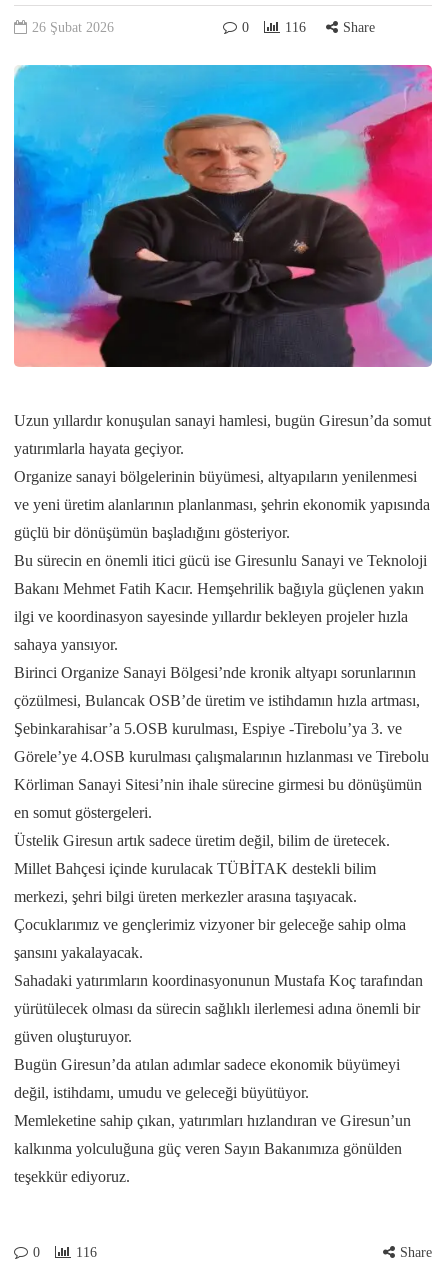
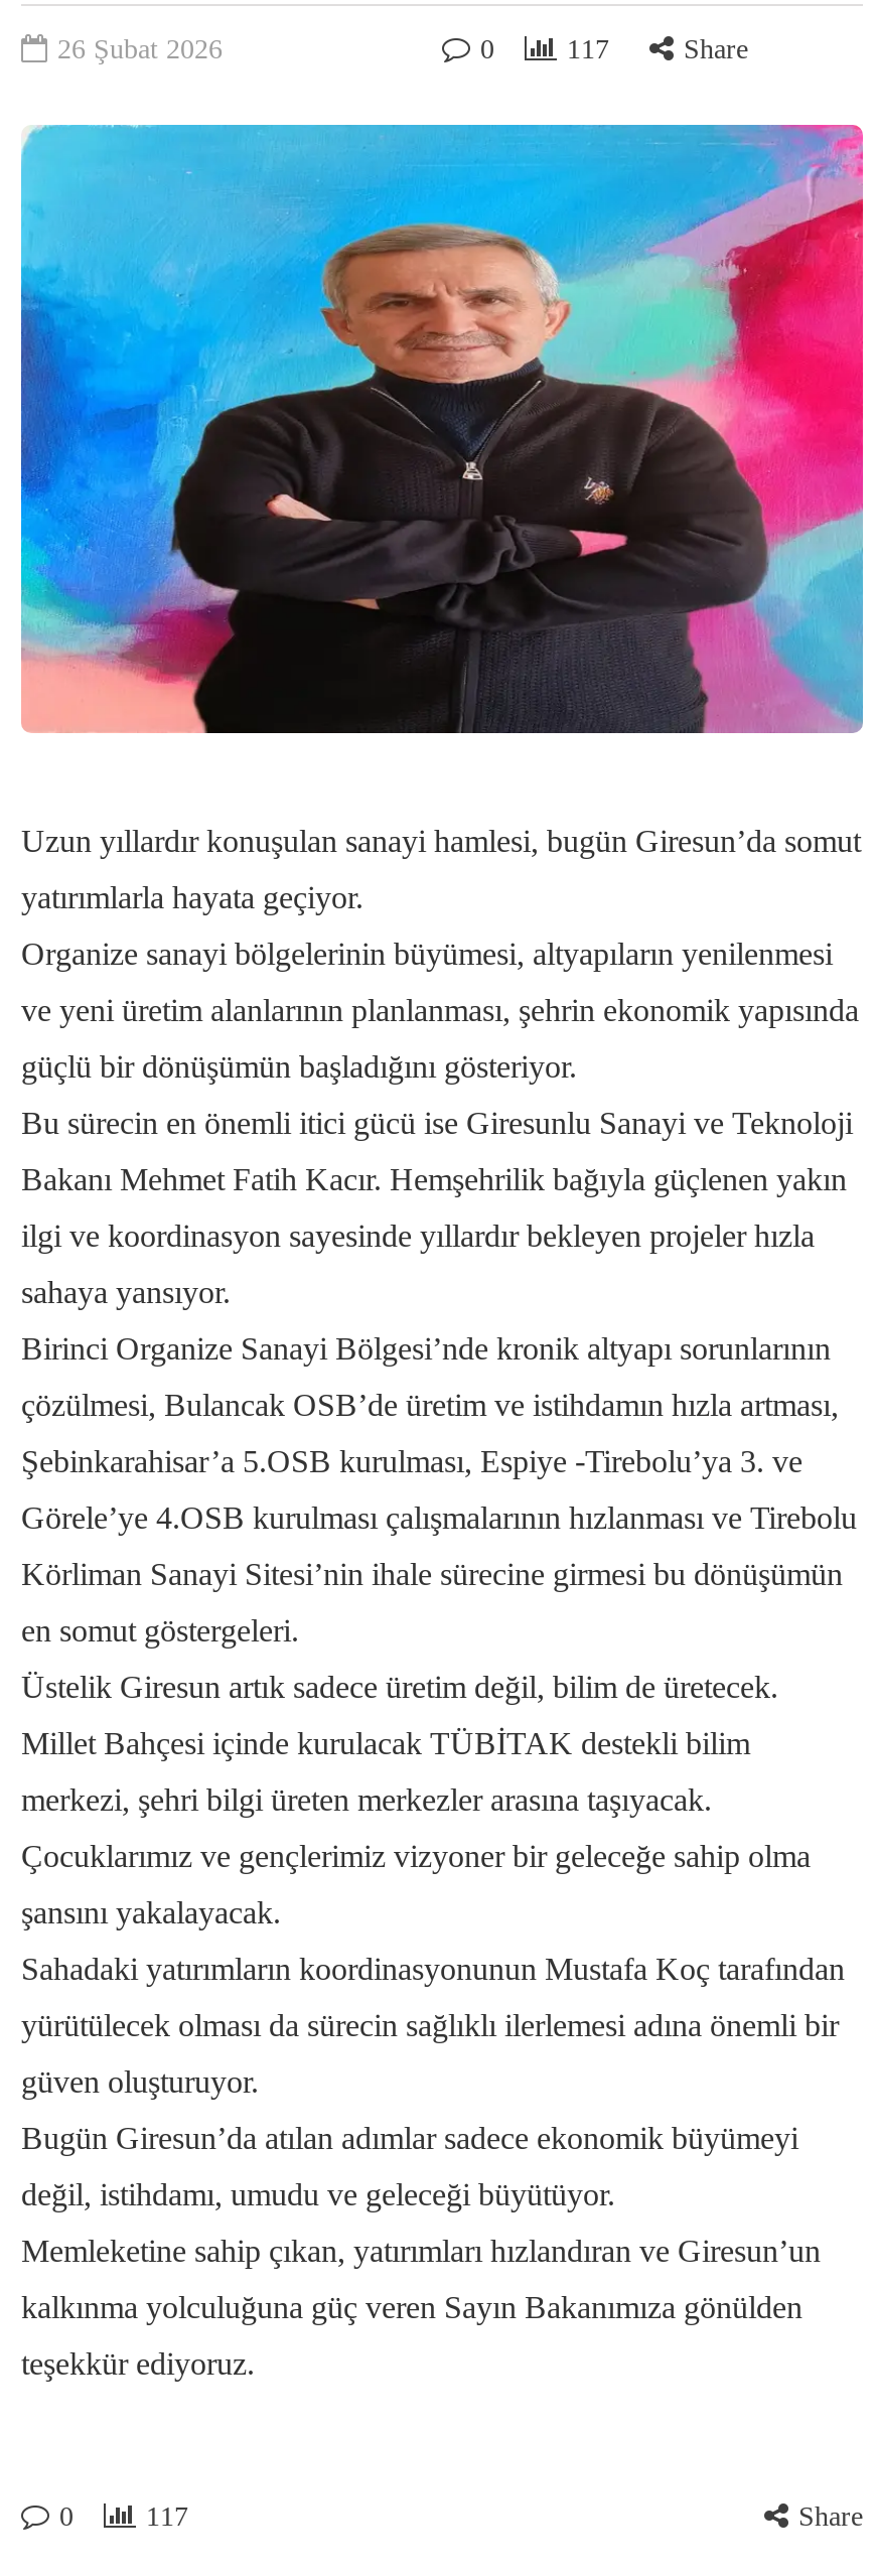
[285,20,306,35] 116 -> [567,34,609,64] 117
[76,1245,97,1260] 116 -> [146,2501,188,2531] 117

